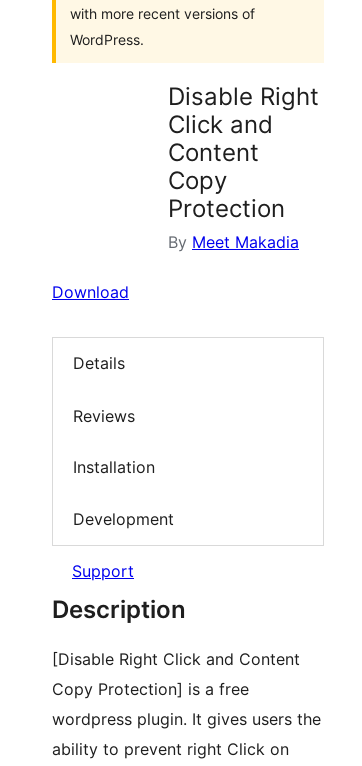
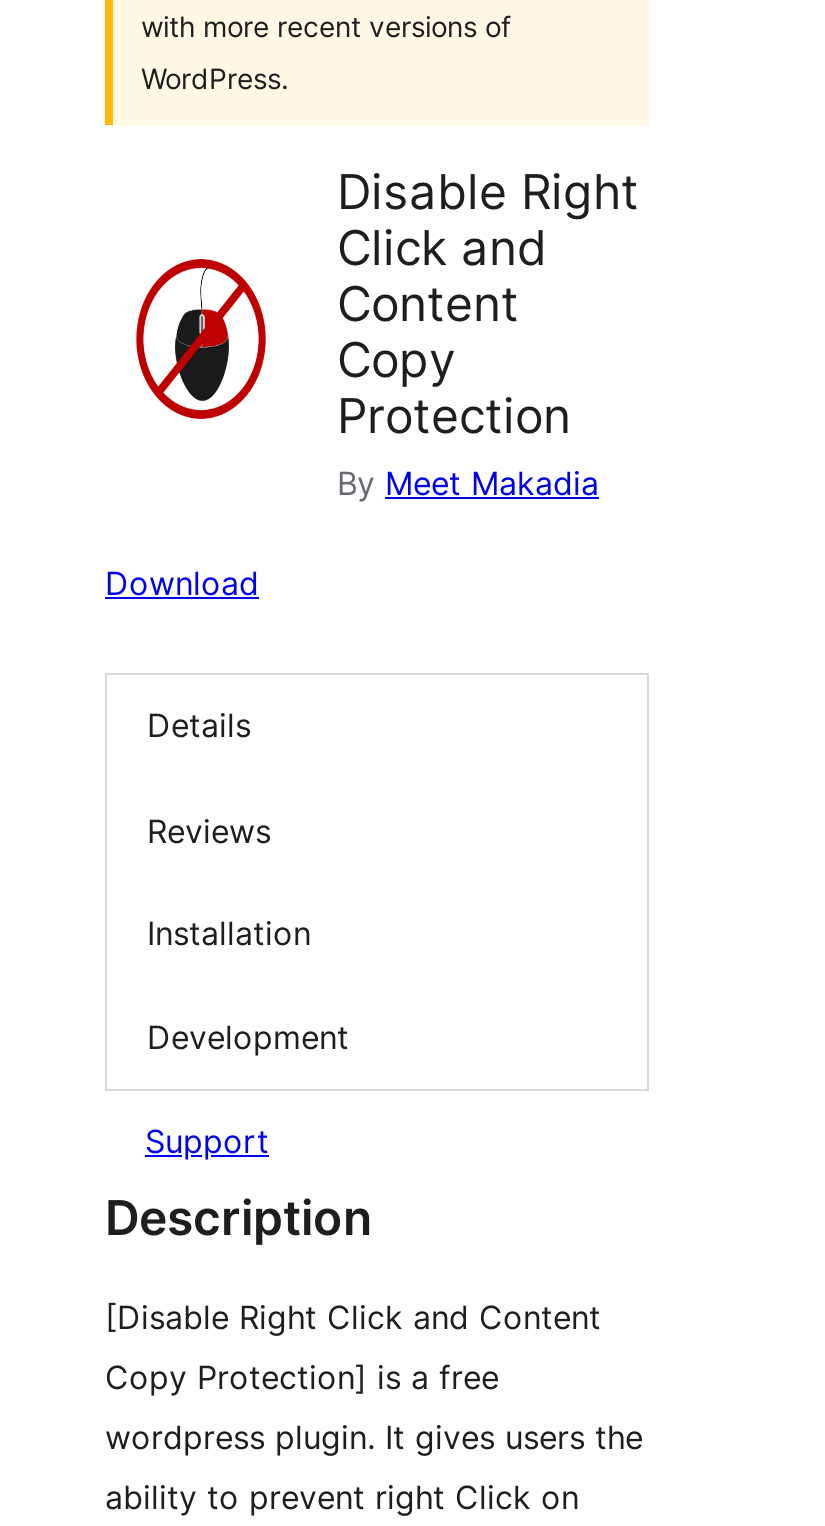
none -> [133,257,269,421] [image]

